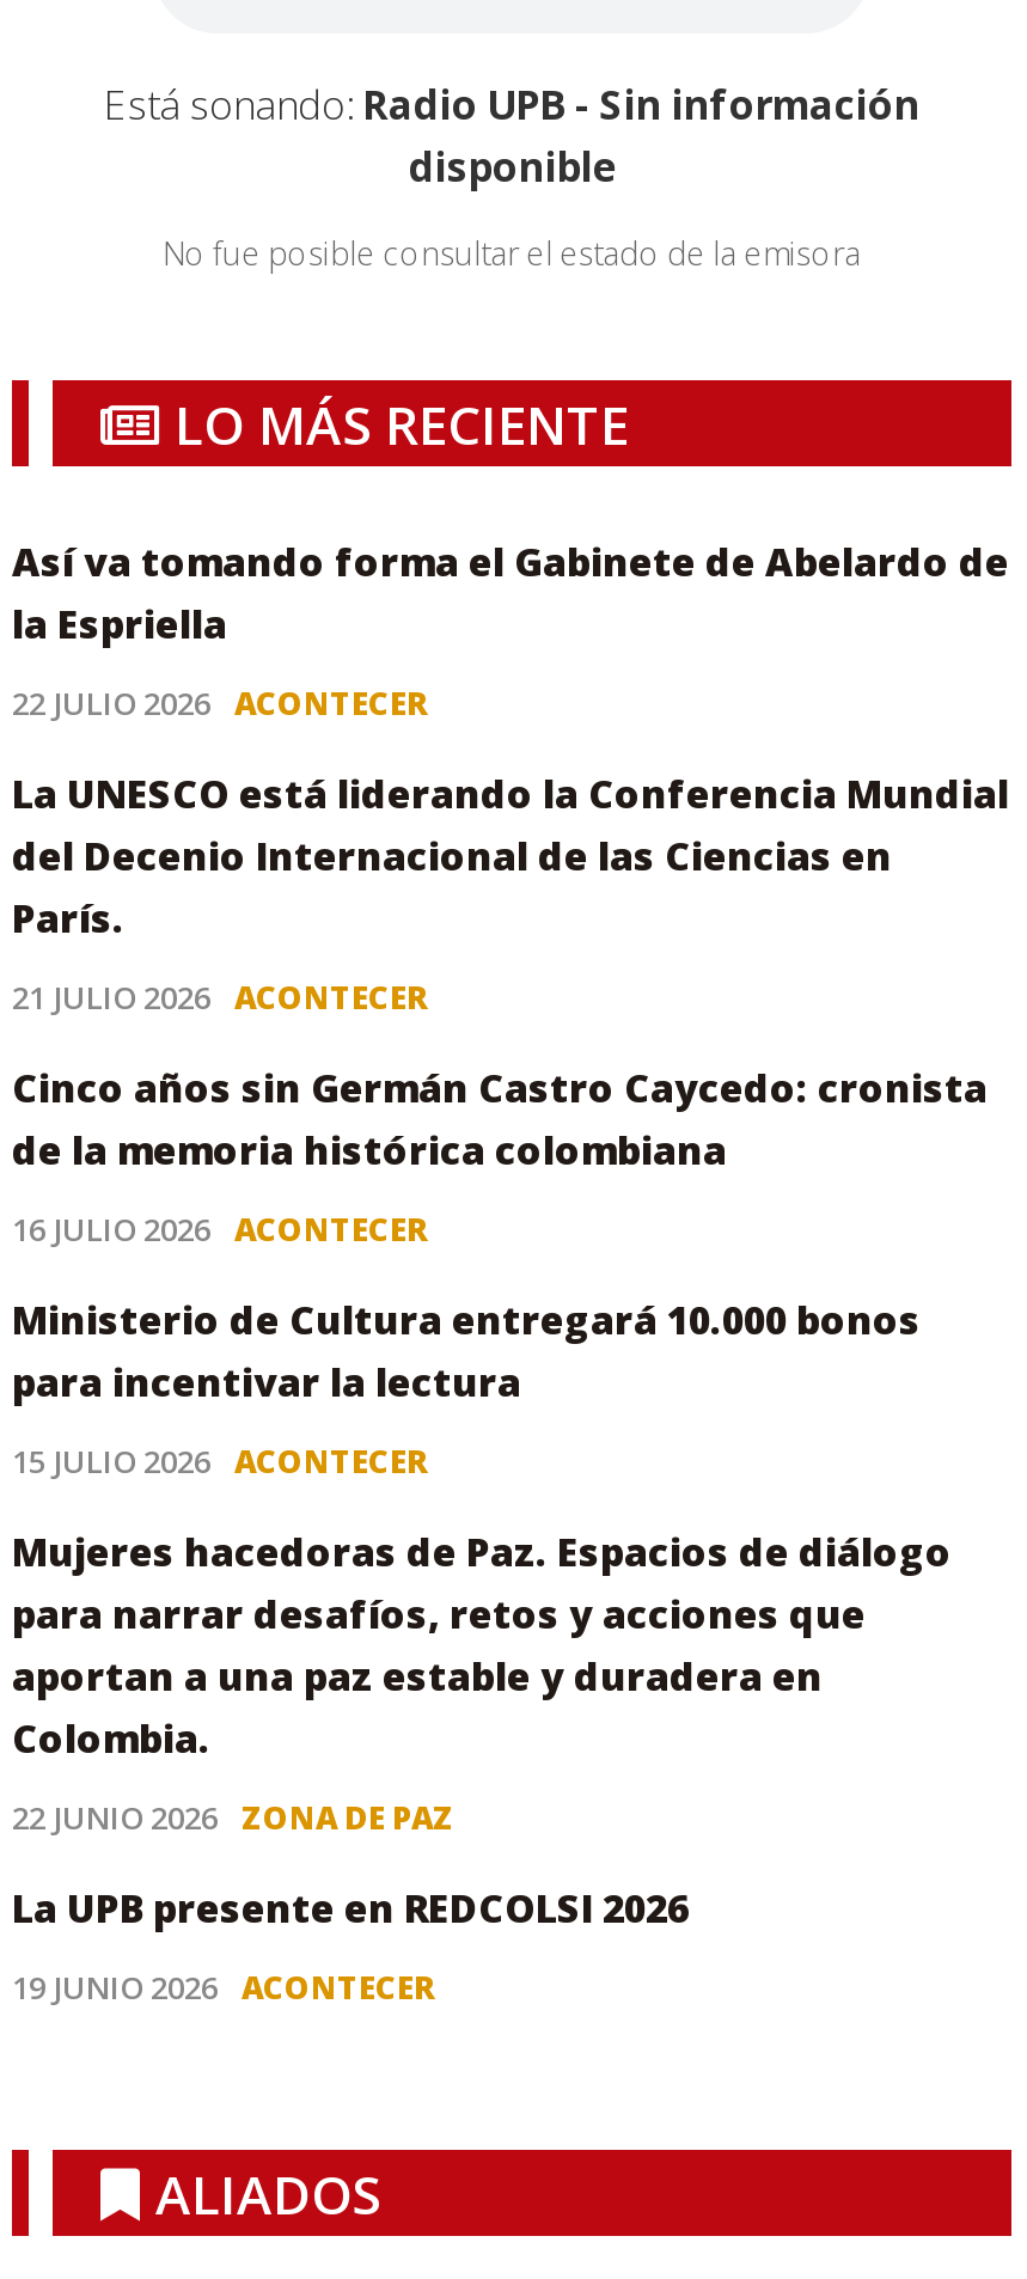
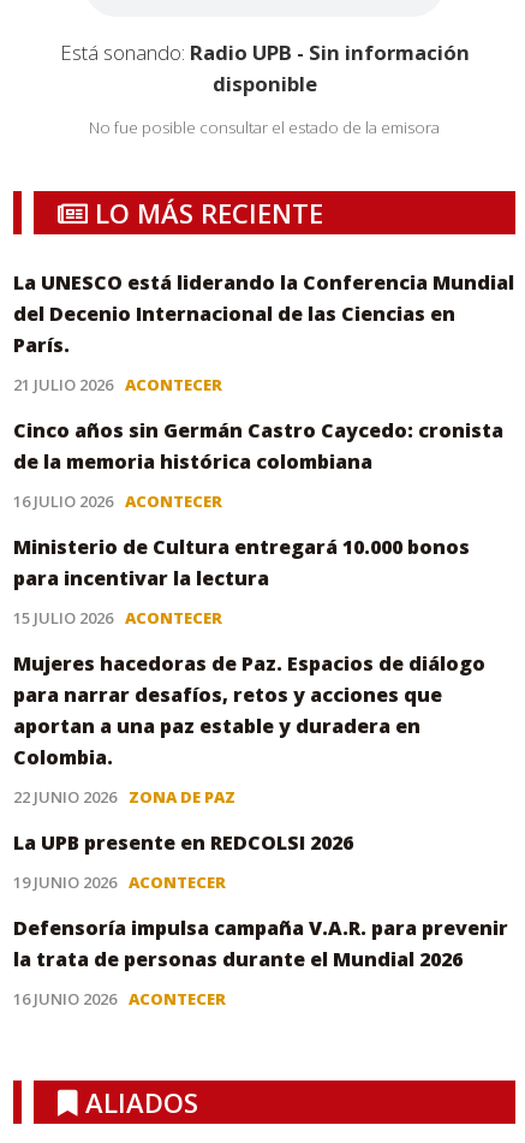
[12,537,1009,726] Así va tomando forma el Gabinete de Abelardo de | la Espriella | 22 JULIO 2026 ACONTECER -> none
moved [12,769,1009,2010] -> [13,270,514,893]: La UNESCO está liderando la Conferencia Mundial | del Decenio Internacional de las Ciencias en | París. | ... | La UPB presente en REDCOLSI 2026 | 19 JUNIO 2026 ACONTECER
none -> [13,915,508,1010] Defensoría impulsa campaña V.A.R. para prevenir | la trata de personas durante el Mundial 2026 | 16 JUNIO 2026 ACONTECER

